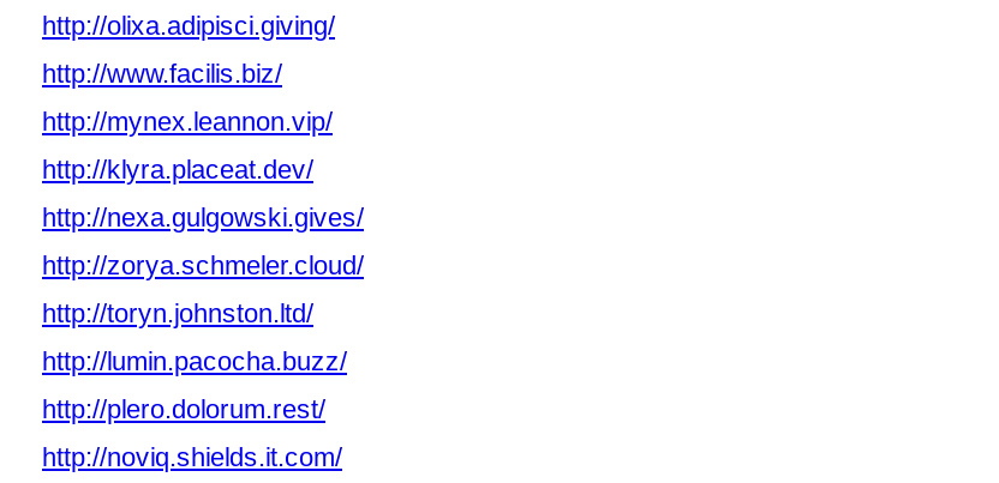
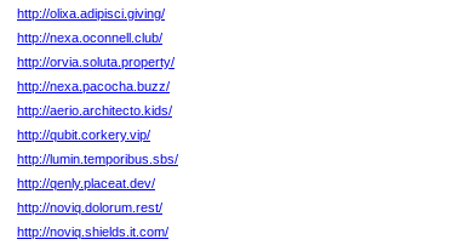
[42,59,282,88] http://www.facilis.biz/ -> [17,30,162,45] http://nexa.oconnell.club/
[42,107,333,136] http://mynex.leannon.vip/ -> [17,55,175,69] http://orvia.soluta.property/
[42,155,313,184] http://klyra.placeat.dev/ -> [17,79,170,94] http://nexa.pacocha.buzz/
[42,203,364,232] http://nexa.gulgowski.gives/ -> [17,103,172,118] http://aerio.architecto.kids/
[42,251,364,279] http://zorya.schmeler.cloud/ -> [17,127,150,142] http://qubit.corkery.vip/
[42,299,313,327] http://toryn.johnston.ltd/ -> [17,152,178,166] http://lumin.temporibus.sbs/
[42,347,347,375] http://lumin.pacocha.buzz/ -> [17,176,155,191] http://qenly.placeat.dev/
[42,395,325,423] http://plero.dolorum.rest/ -> [17,200,162,215] http://noviq.dolorum.rest/

